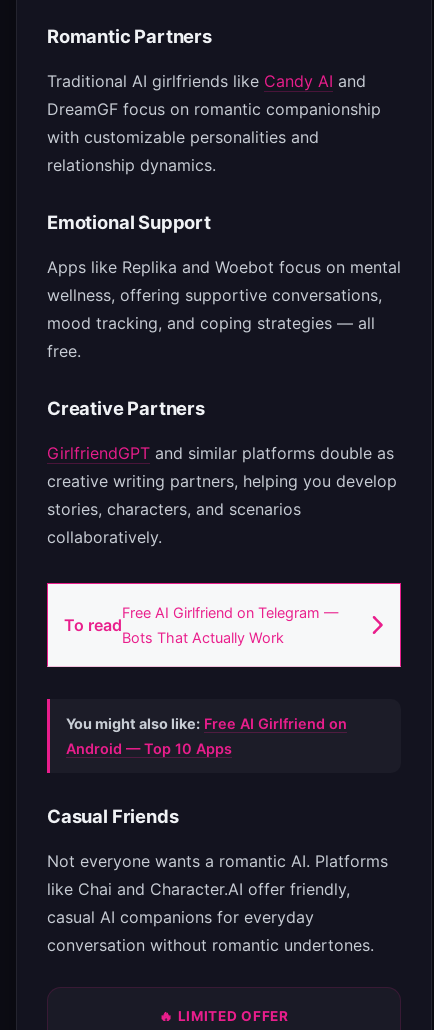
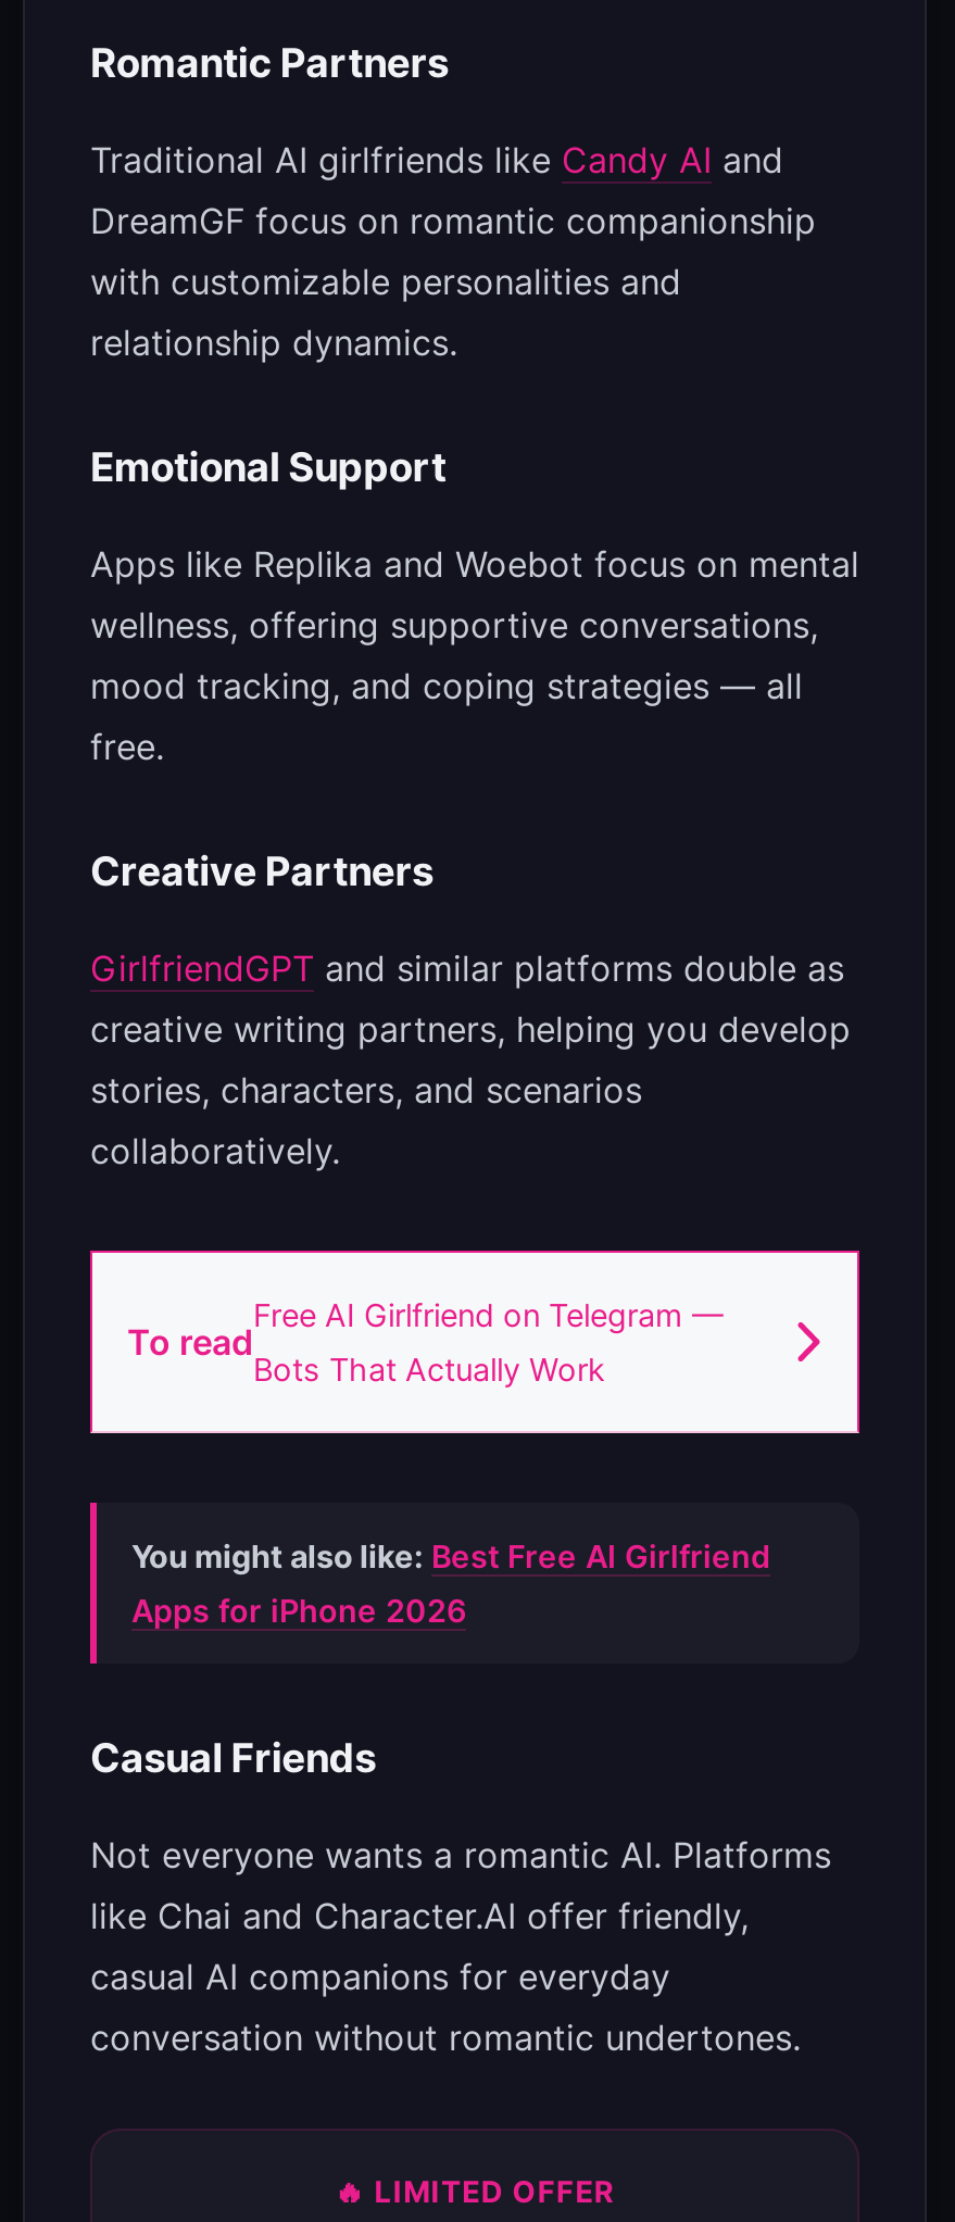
[66,715,347,732] You might also like: Free AI Girlfriend on -> [131,1538,770,1575] You might also like: Best Free AI Girlfriend
[66,740,232,757] Android — Top 10 Apps -> [131,1593,466,1630] Apps for iPhone 2026

